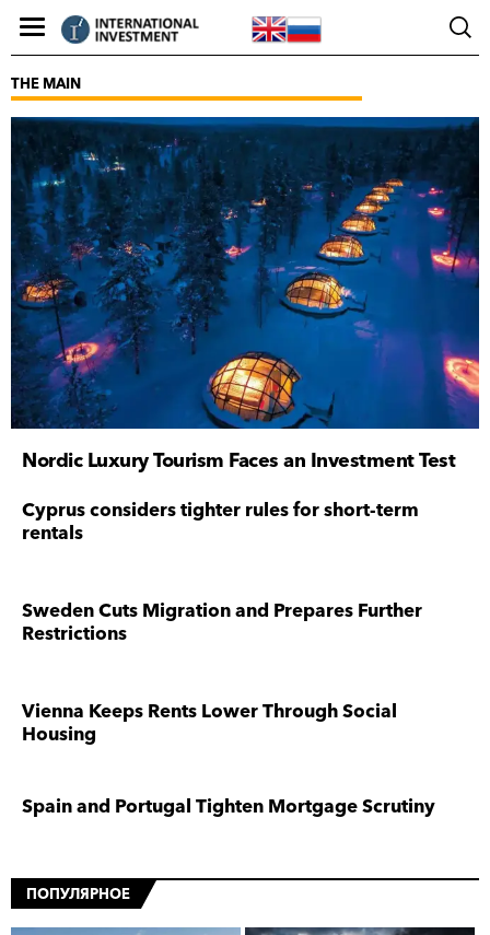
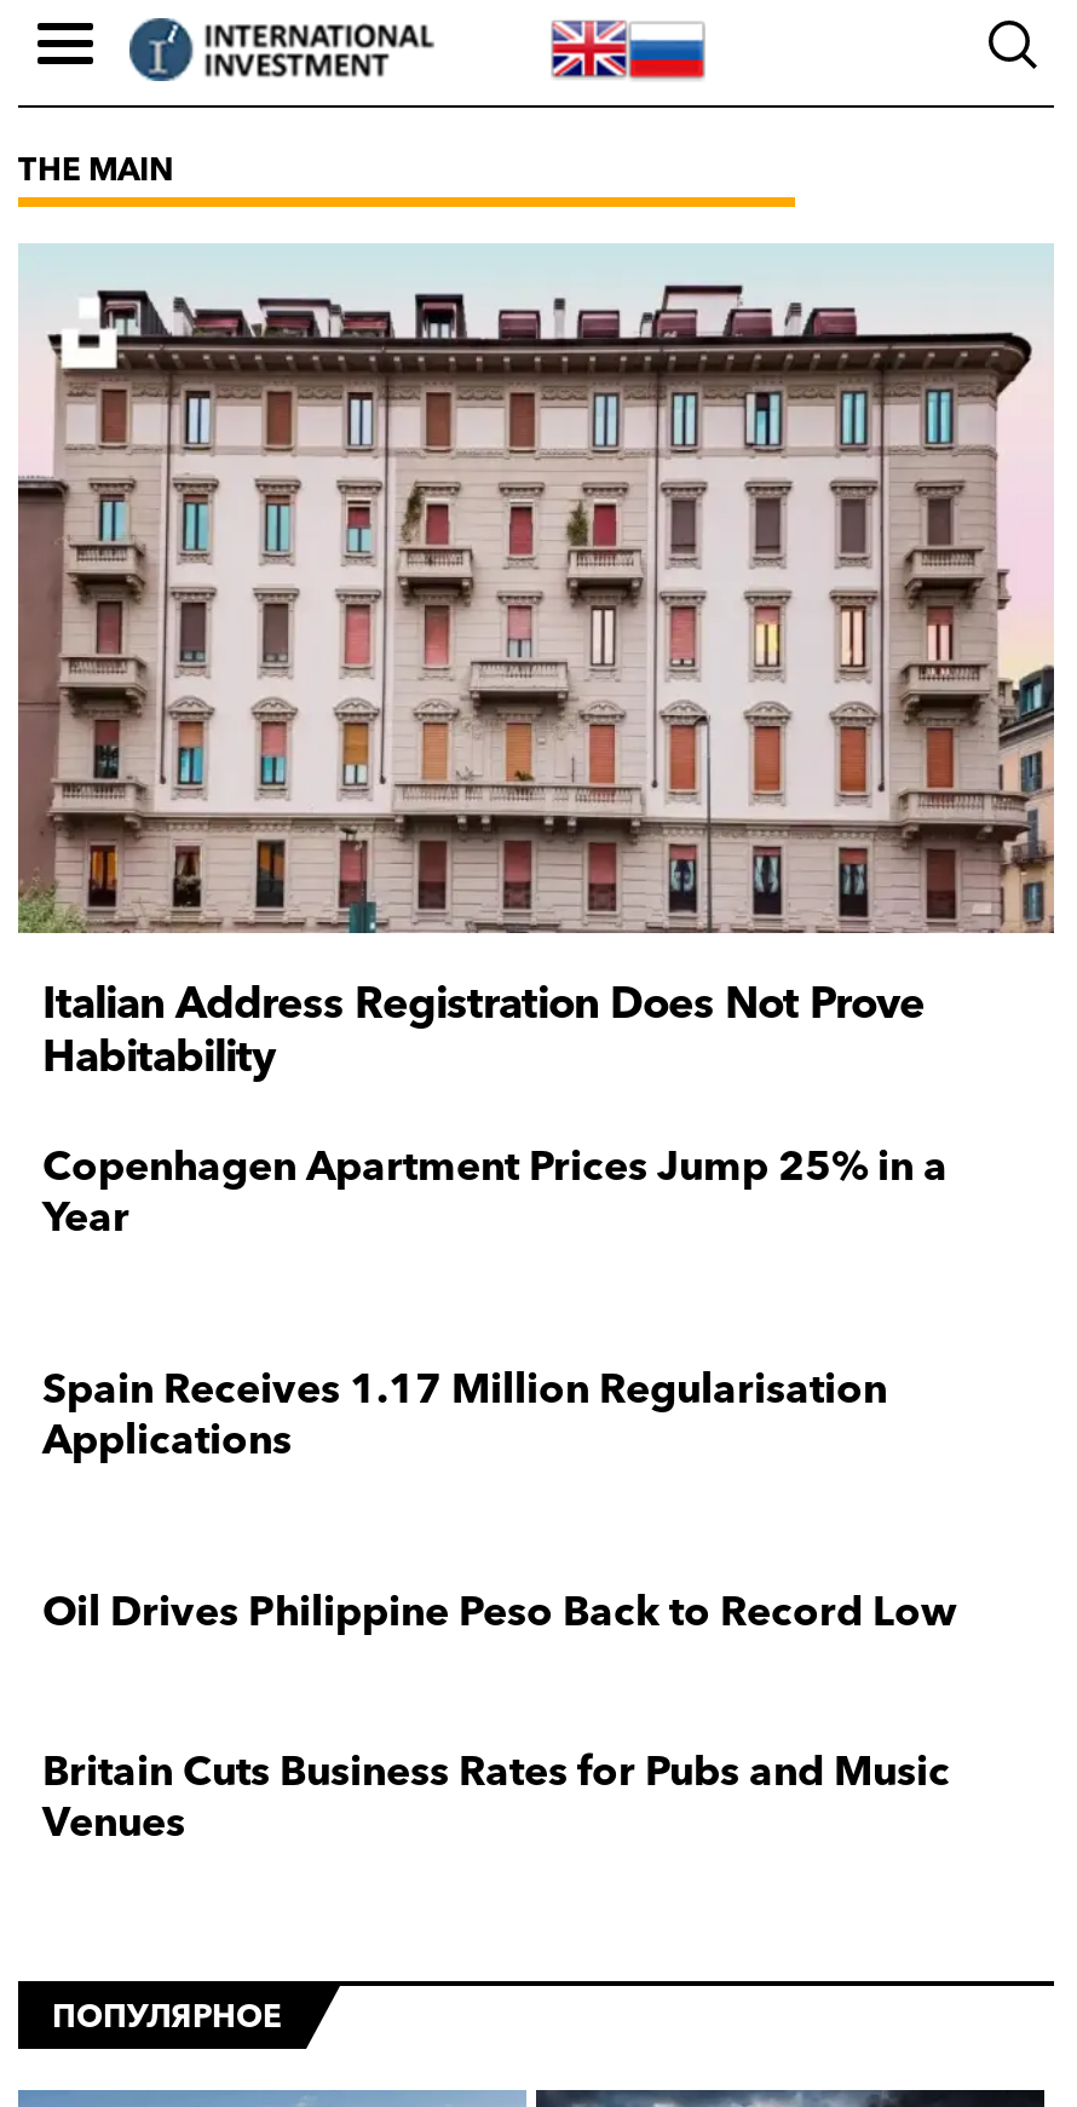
[10,116,480,473] [image] | Nordic Luxury Tourism Faces an Investment Test -> [16,243,1056,1084] [image] | Italian Address Registration Does Not Prove | Habitability
[22,498,419,544] Cyprus considers tighter rules for short-term | rentals -> [42,1140,948,1241] Copenhagen Apartment Prices Jump 25% in a | Year
[22,598,422,644] Sweden Cuts Migration and Prepares Further | Restrictions -> [42,1362,887,1463] Spain Receives 1.17 Million Regularisation | Applications
[22,698,397,744] Vienna Keeps Rents Lower Through Social | Housing -> [42,1583,957,1634] Oil Drives Philippine Peso Back to Record Low
[22,794,435,817] Spain and Portugal Tighten Mortgage Scrutiny -> [42,1744,950,1846] Britain Cuts Business Rates for Pubs and Music | Venues

